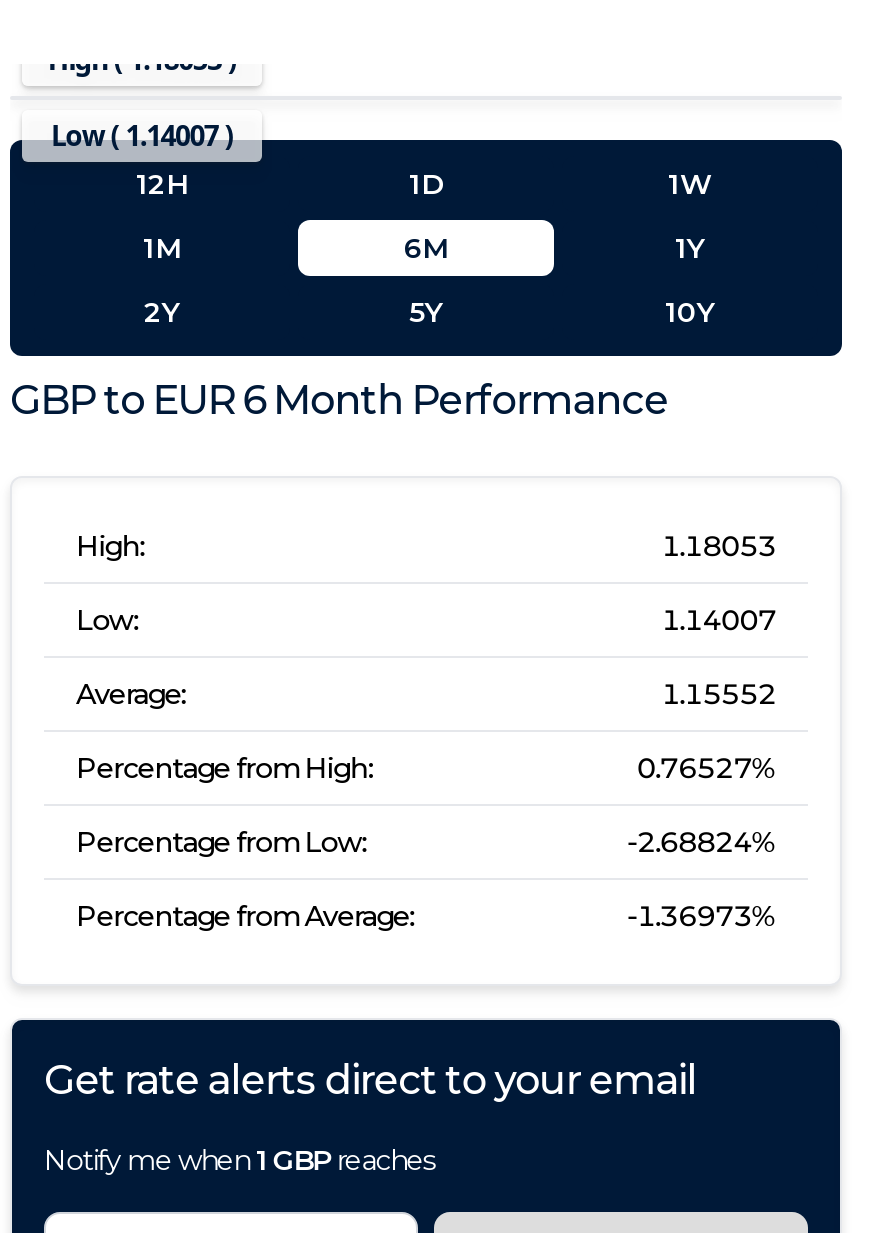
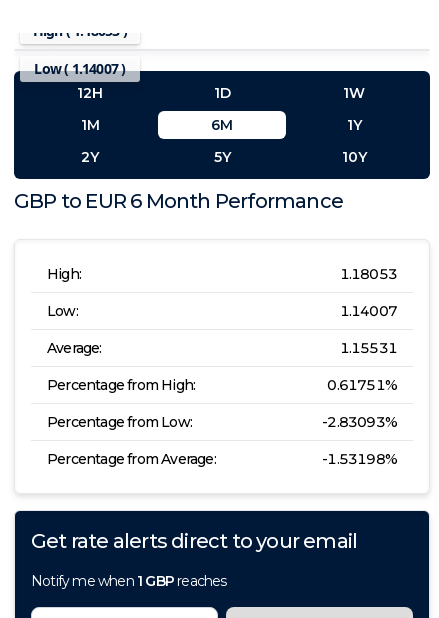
[661,676,776,712] 1.15552 -> [340,339,397,357] 1.15531
[637,750,776,786] 0.76527% -> [327,376,397,394] 0.61751%
[626,824,776,860] -2.68824% -> [322,413,397,431] -2.83093%
[626,898,776,934] -1.36973% -> [322,450,397,468] -1.53198%

